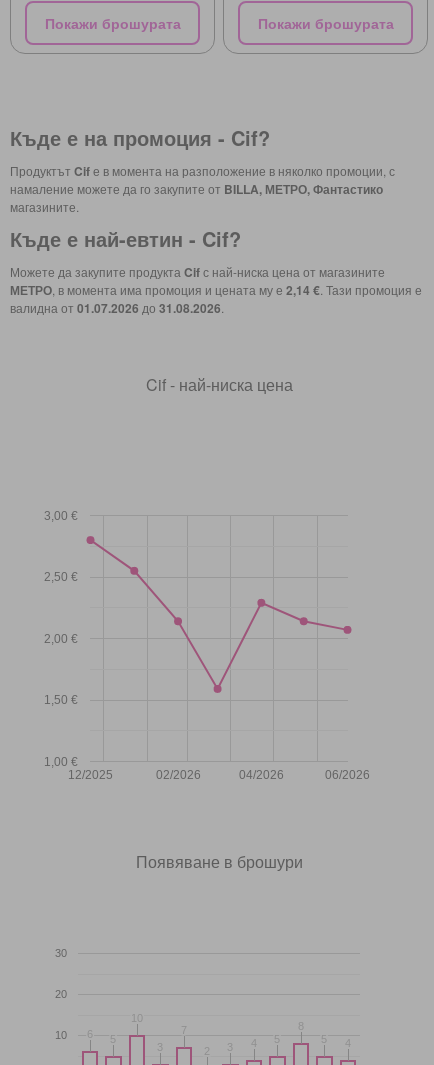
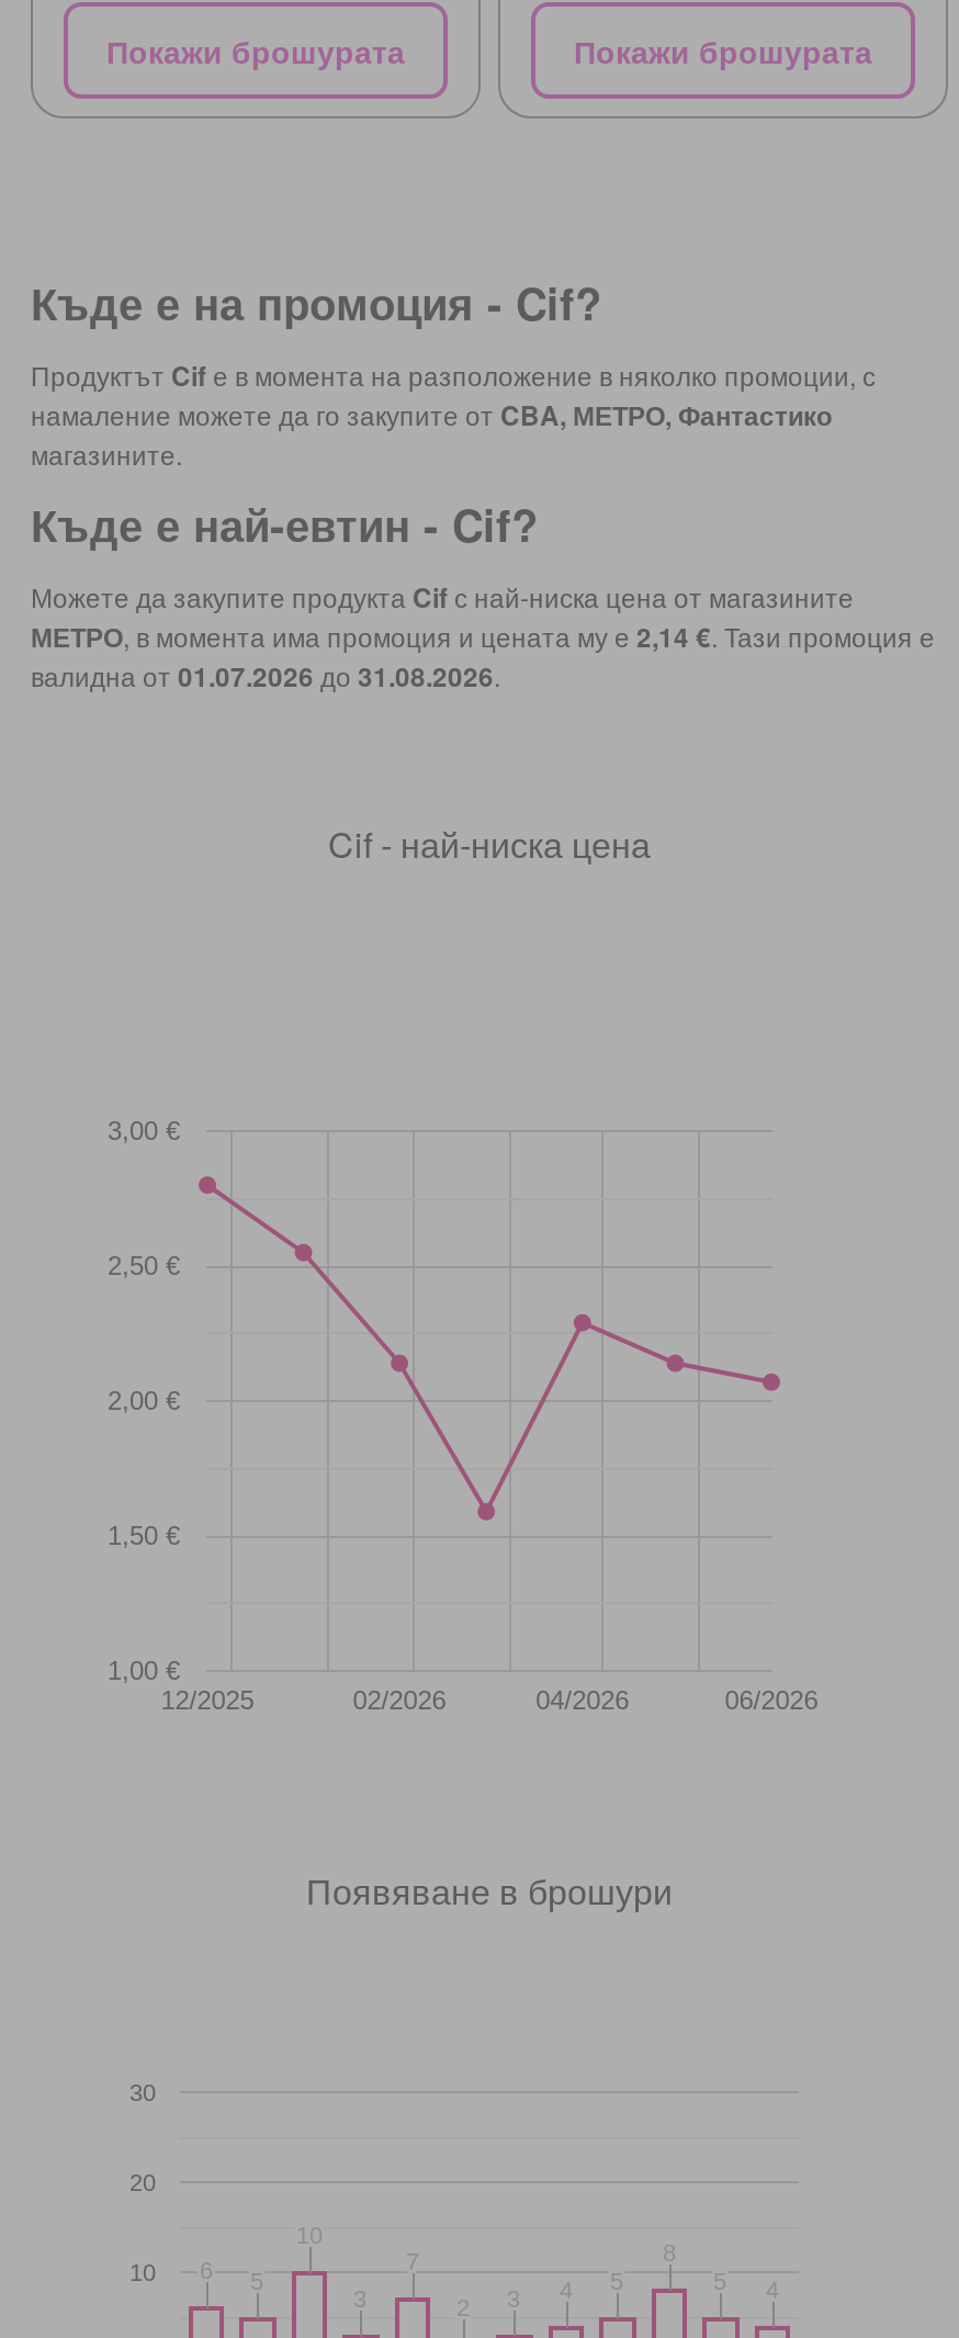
[10,180,383,198] намаление можете да го закупите от BILLA, МЕТРО, Фантастико -> [31,396,832,435] намаление можете да го закупите от CBA, МЕТРО, Фантастико

